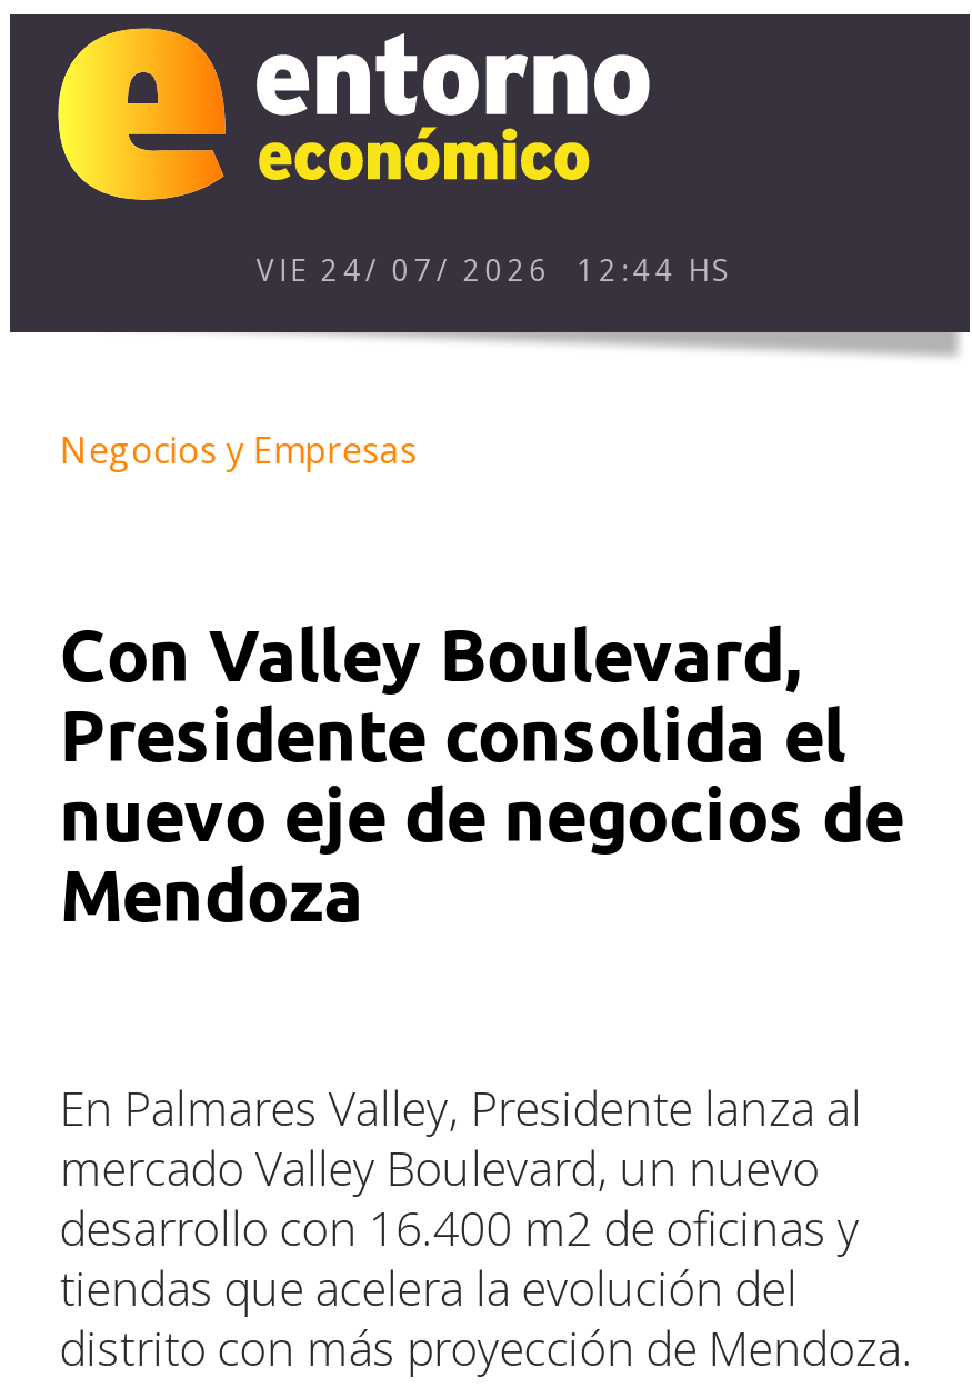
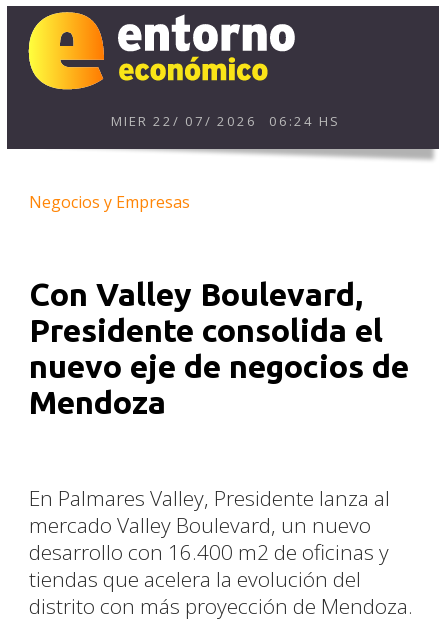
[256,250,734,290] VIE 24/ 07/ 2026 | 12:44 HS -> [111,112,340,130] MIER 22/ 07/ 2026 | 06:24 HS

